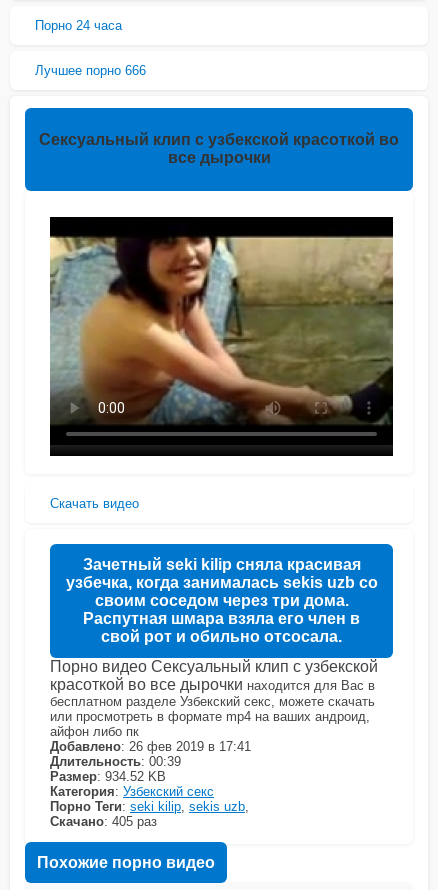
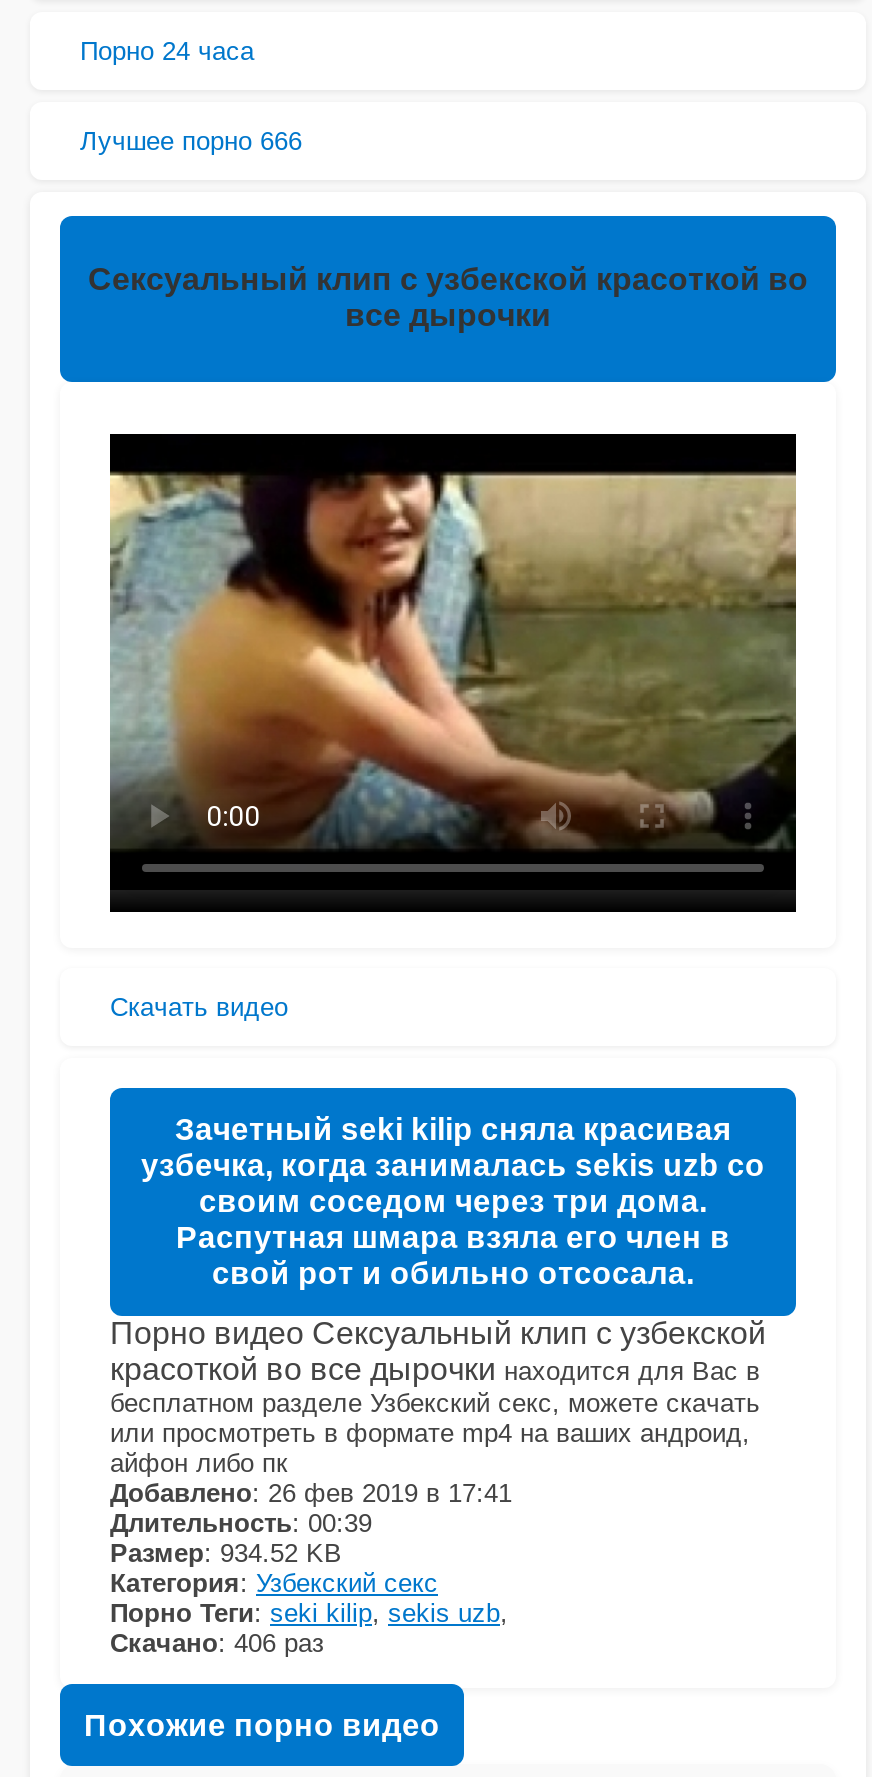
[50,814,157,829] Скачано: 405 раз -> [110,1628,324,1658] Скачано: 406 раз

